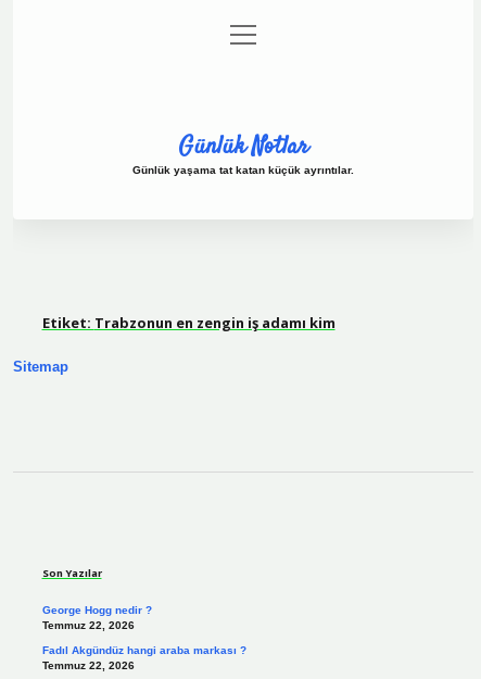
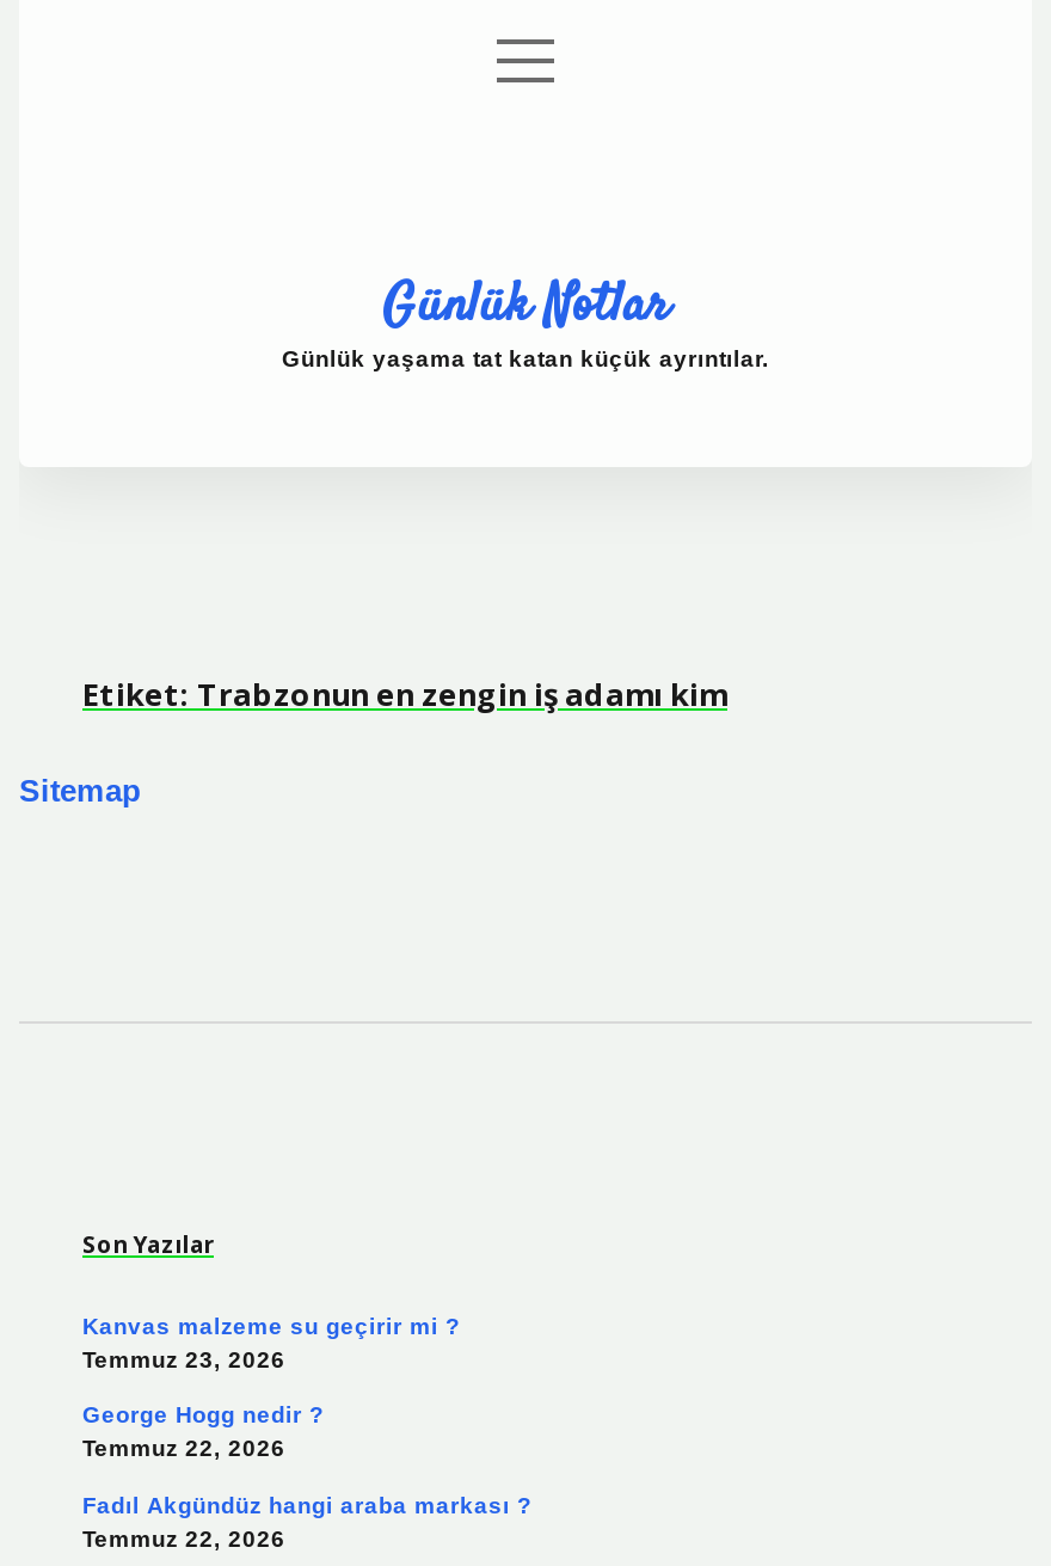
none -> [82,1312,460,1371] Kanvas malzeme su geçirir mi ? | Temmuz 23, 2026

